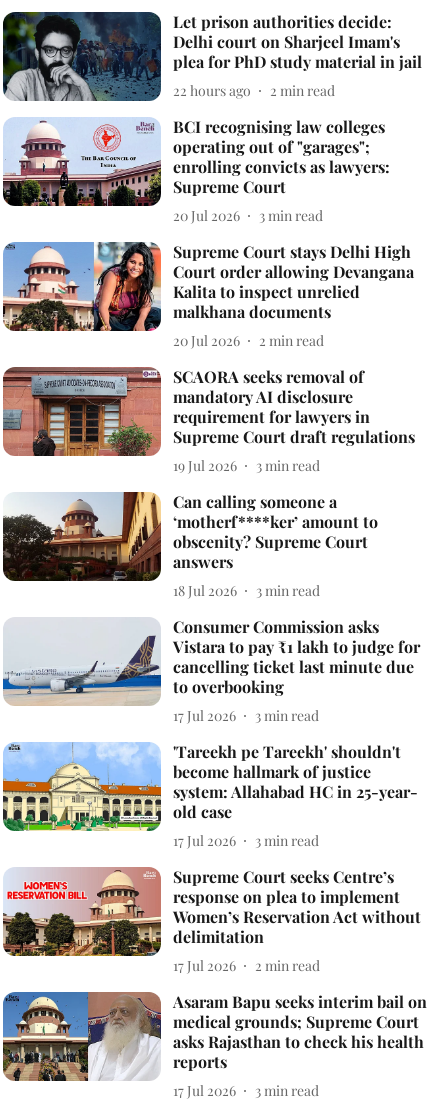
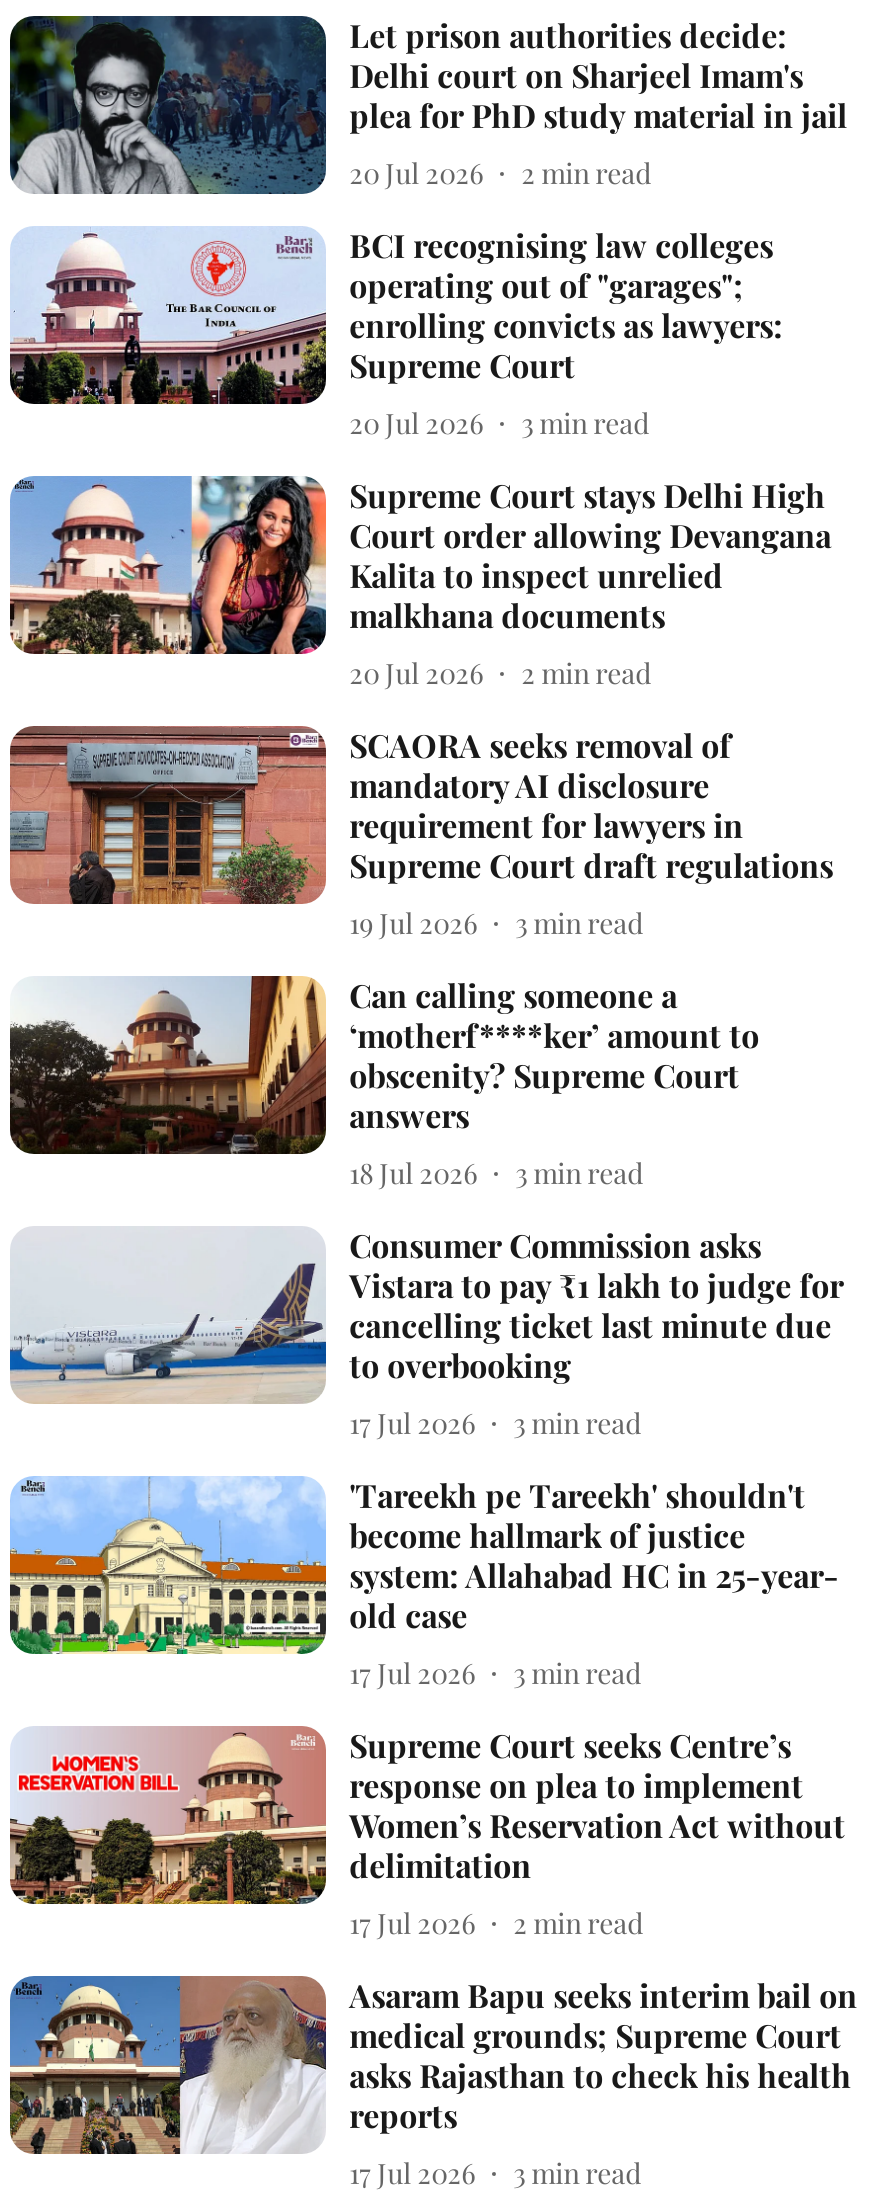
[173,81,335,100] 22 hours ago 2 min read -> [349,154,651,192] 20 Jul 2026 2 min read

